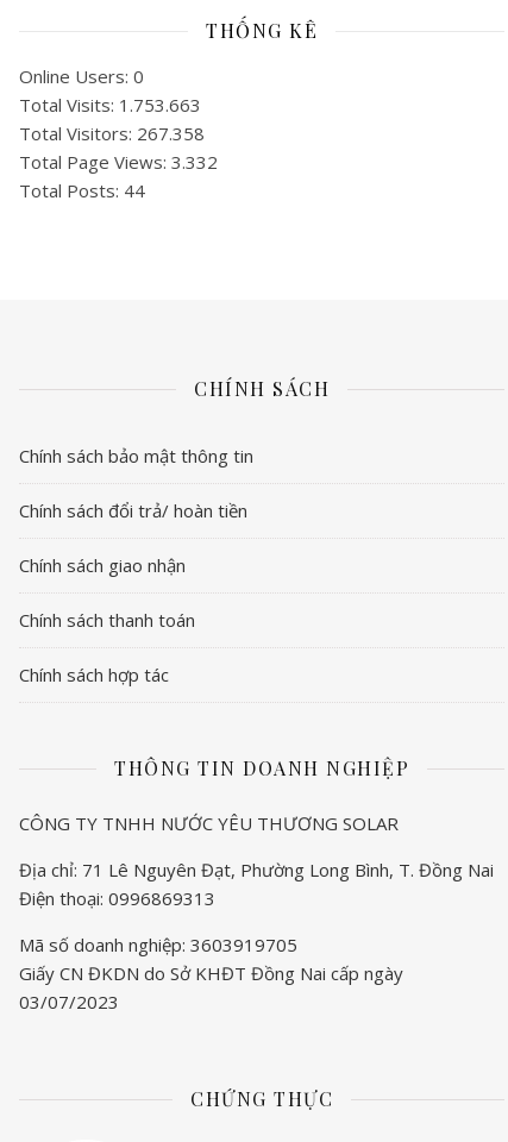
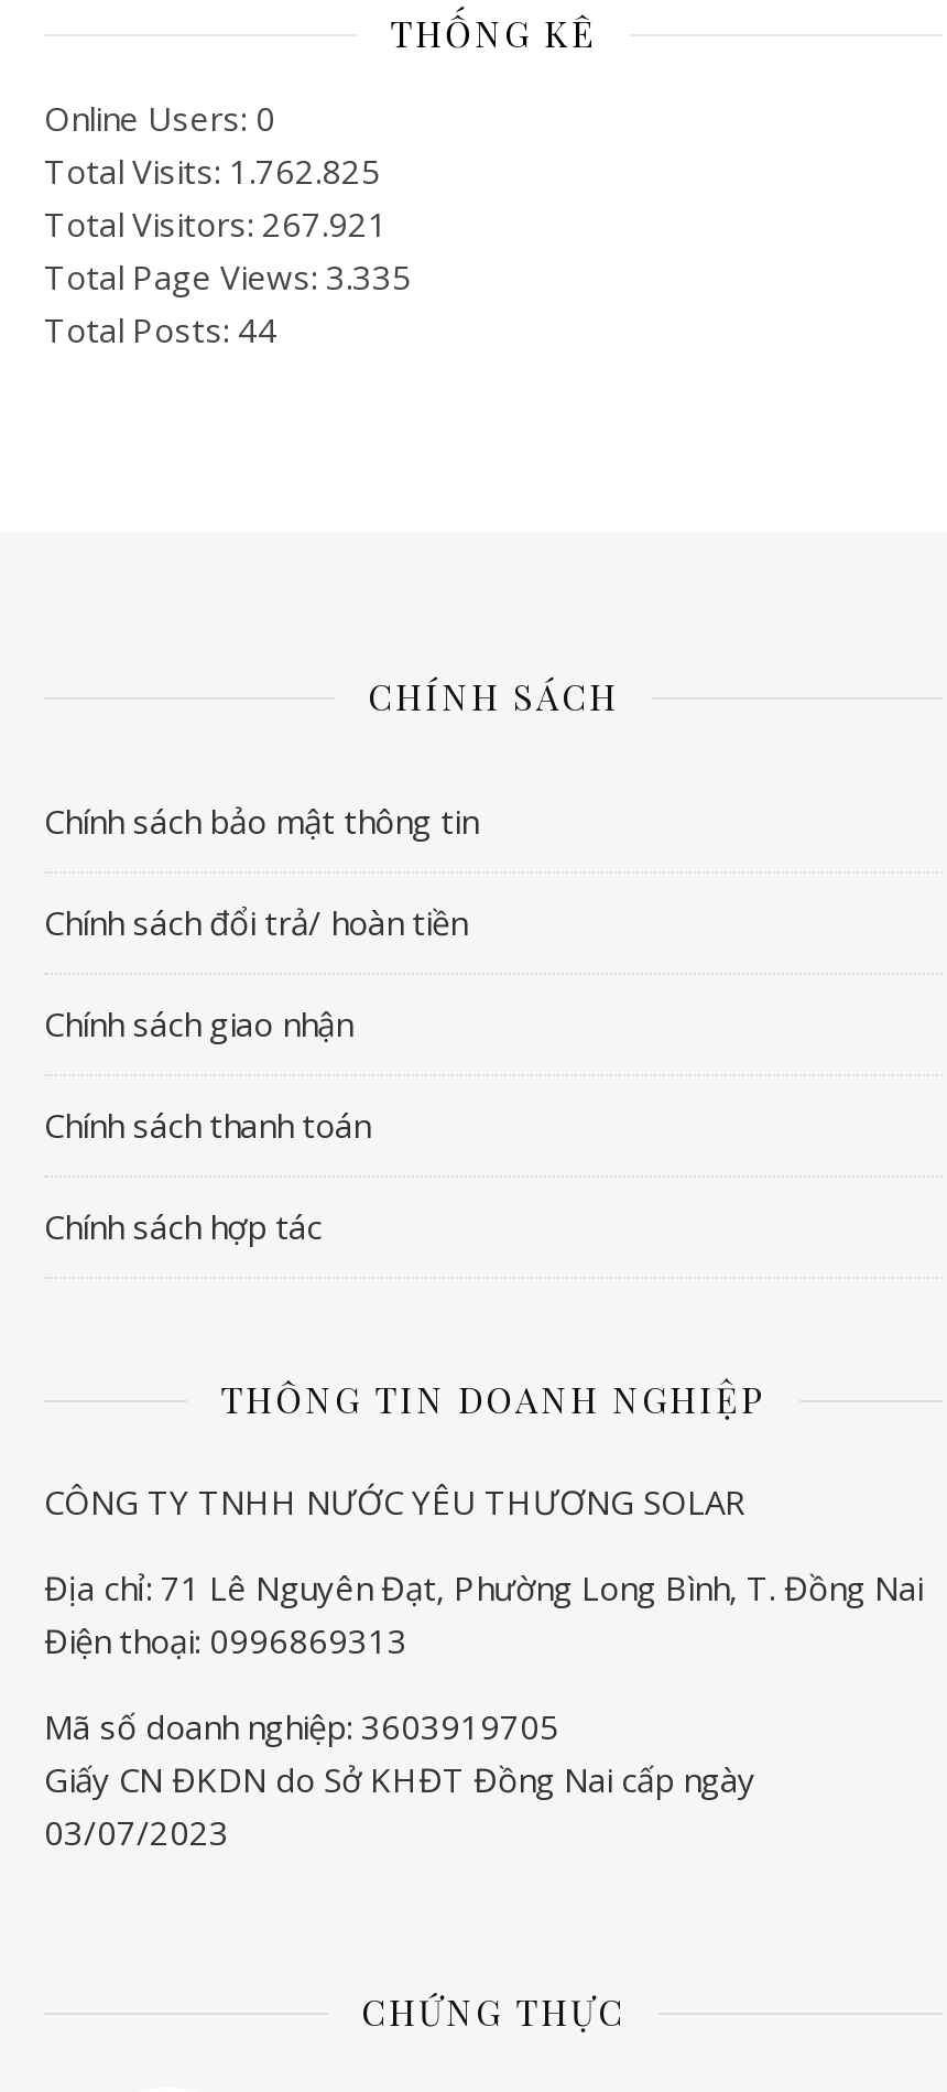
[19,93,201,117] Total Visits: 1.753.663 -> [44,149,381,193] Total Visits: 1.762.825
[19,122,205,145] Total Visitors: 267.358 -> [44,202,388,246] Total Visitors: 267.921
[19,150,218,174] Total Page Views: 3.332 -> [44,255,412,299] Total Page Views: 3.335

